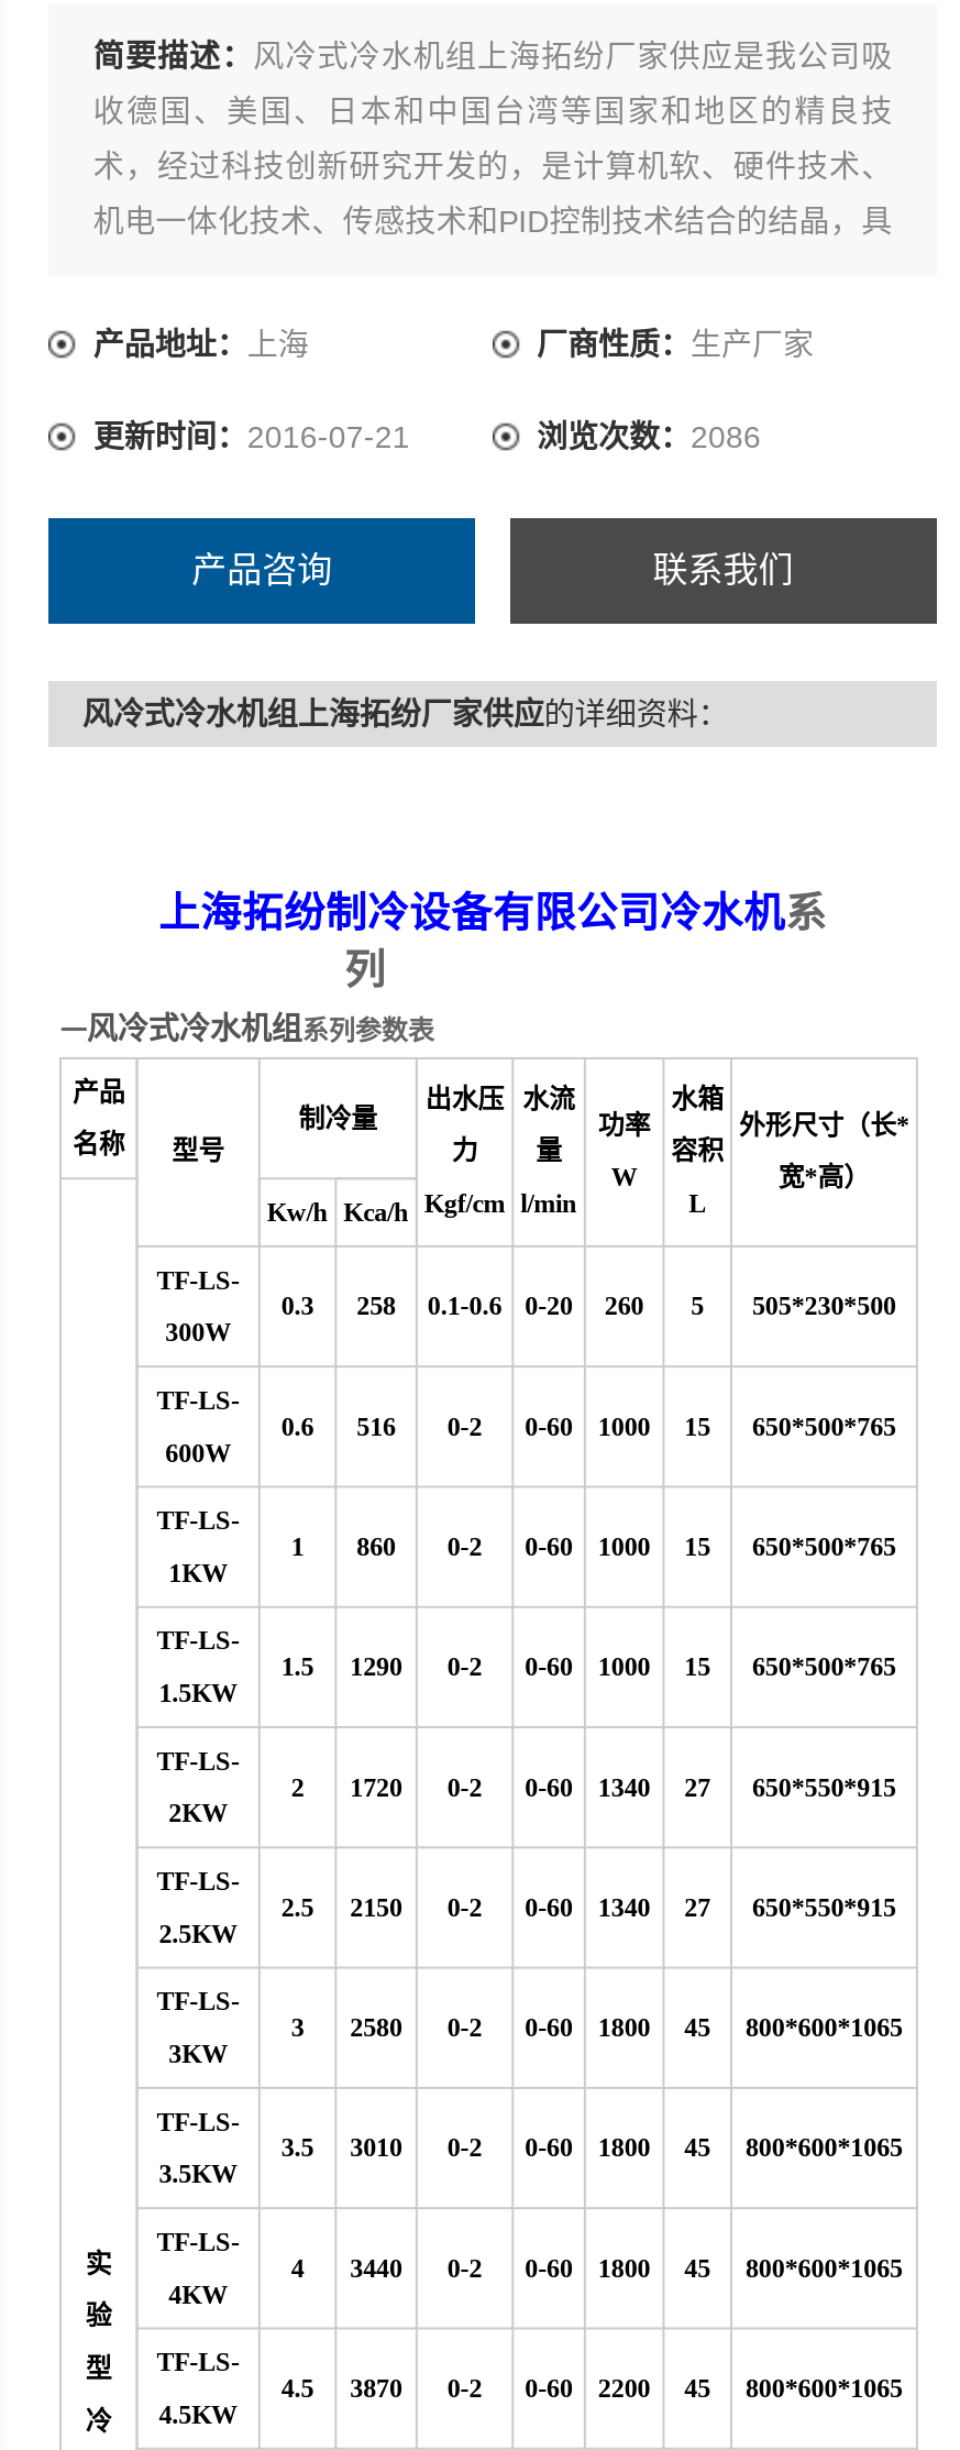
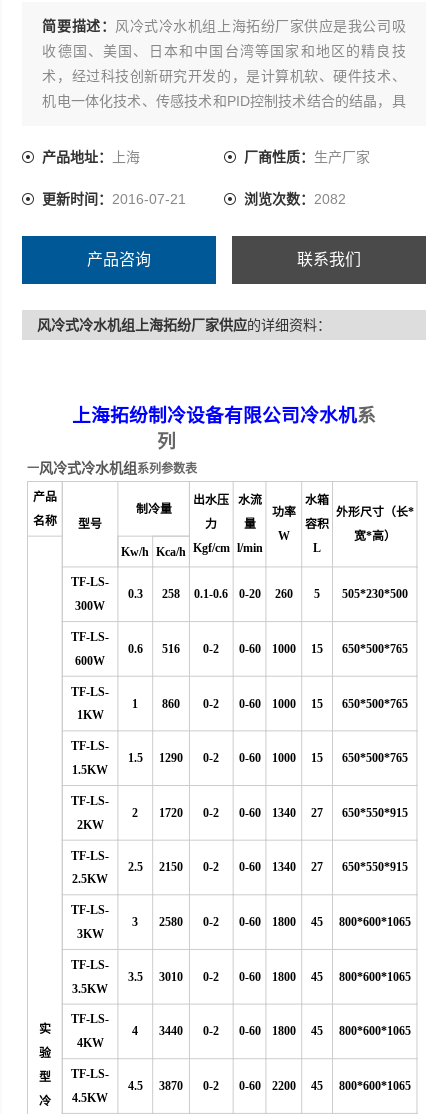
[537,419,761,454] 浏览次数：2086 -> [244,191,346,207] 浏览次数：2082

